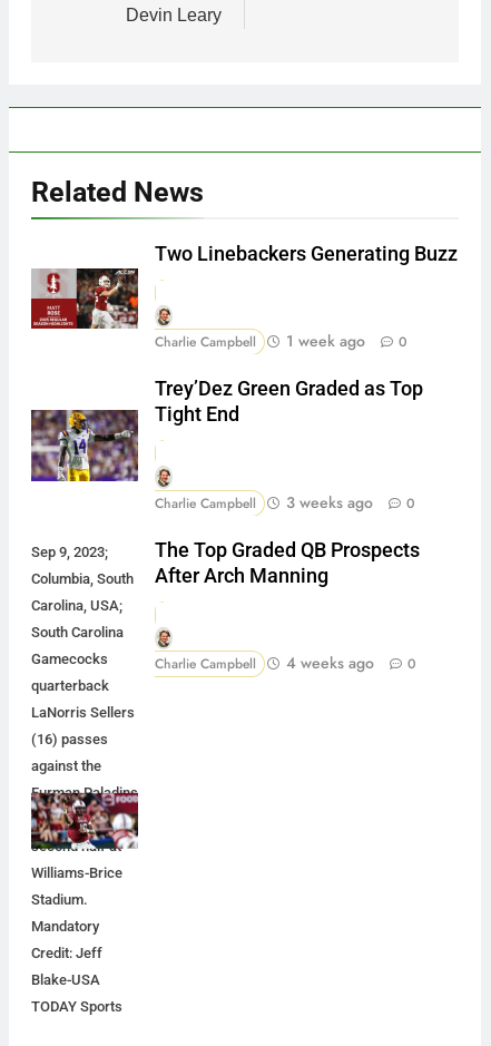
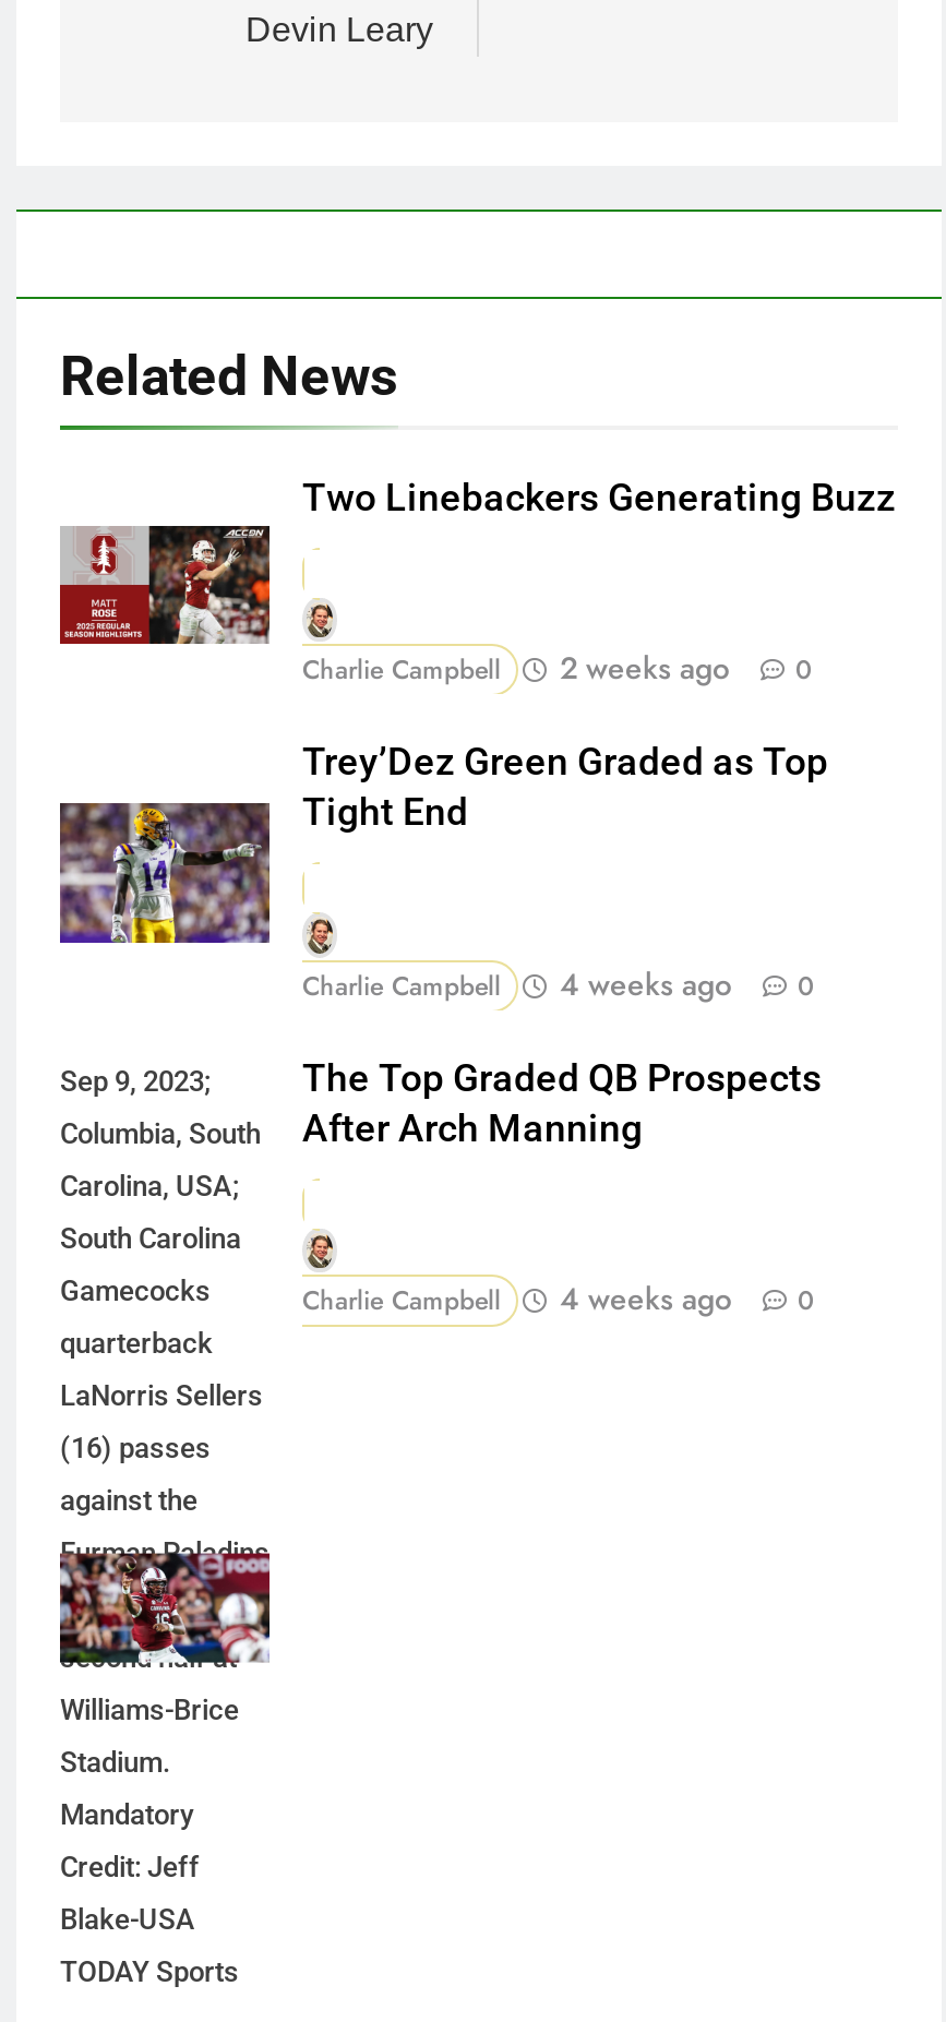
[155,330,407,352] Charlie Campbell 1 week ago 0 -> [302,647,813,690] Charlie Campbell 2 weeks ago 0
[155,491,415,513] Charlie Campbell 3 weeks ago 0 -> [302,961,815,1005] Charlie Campbell 4 weeks ago 0

